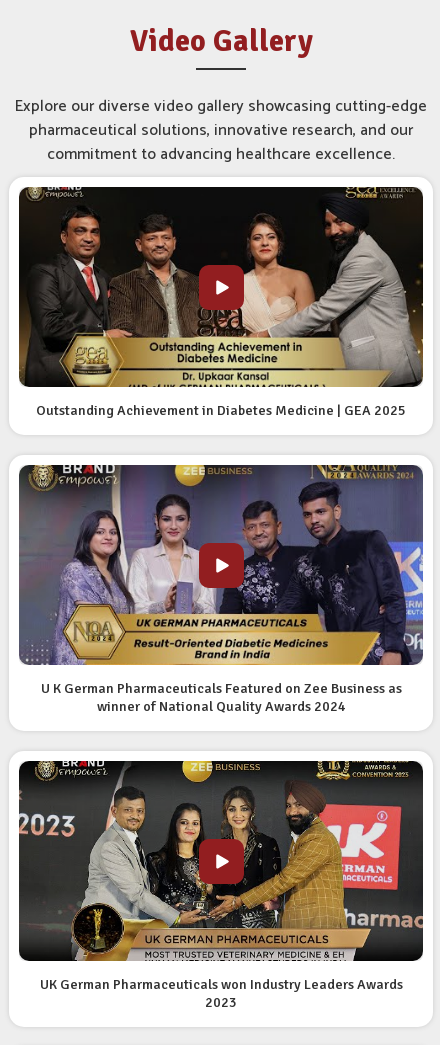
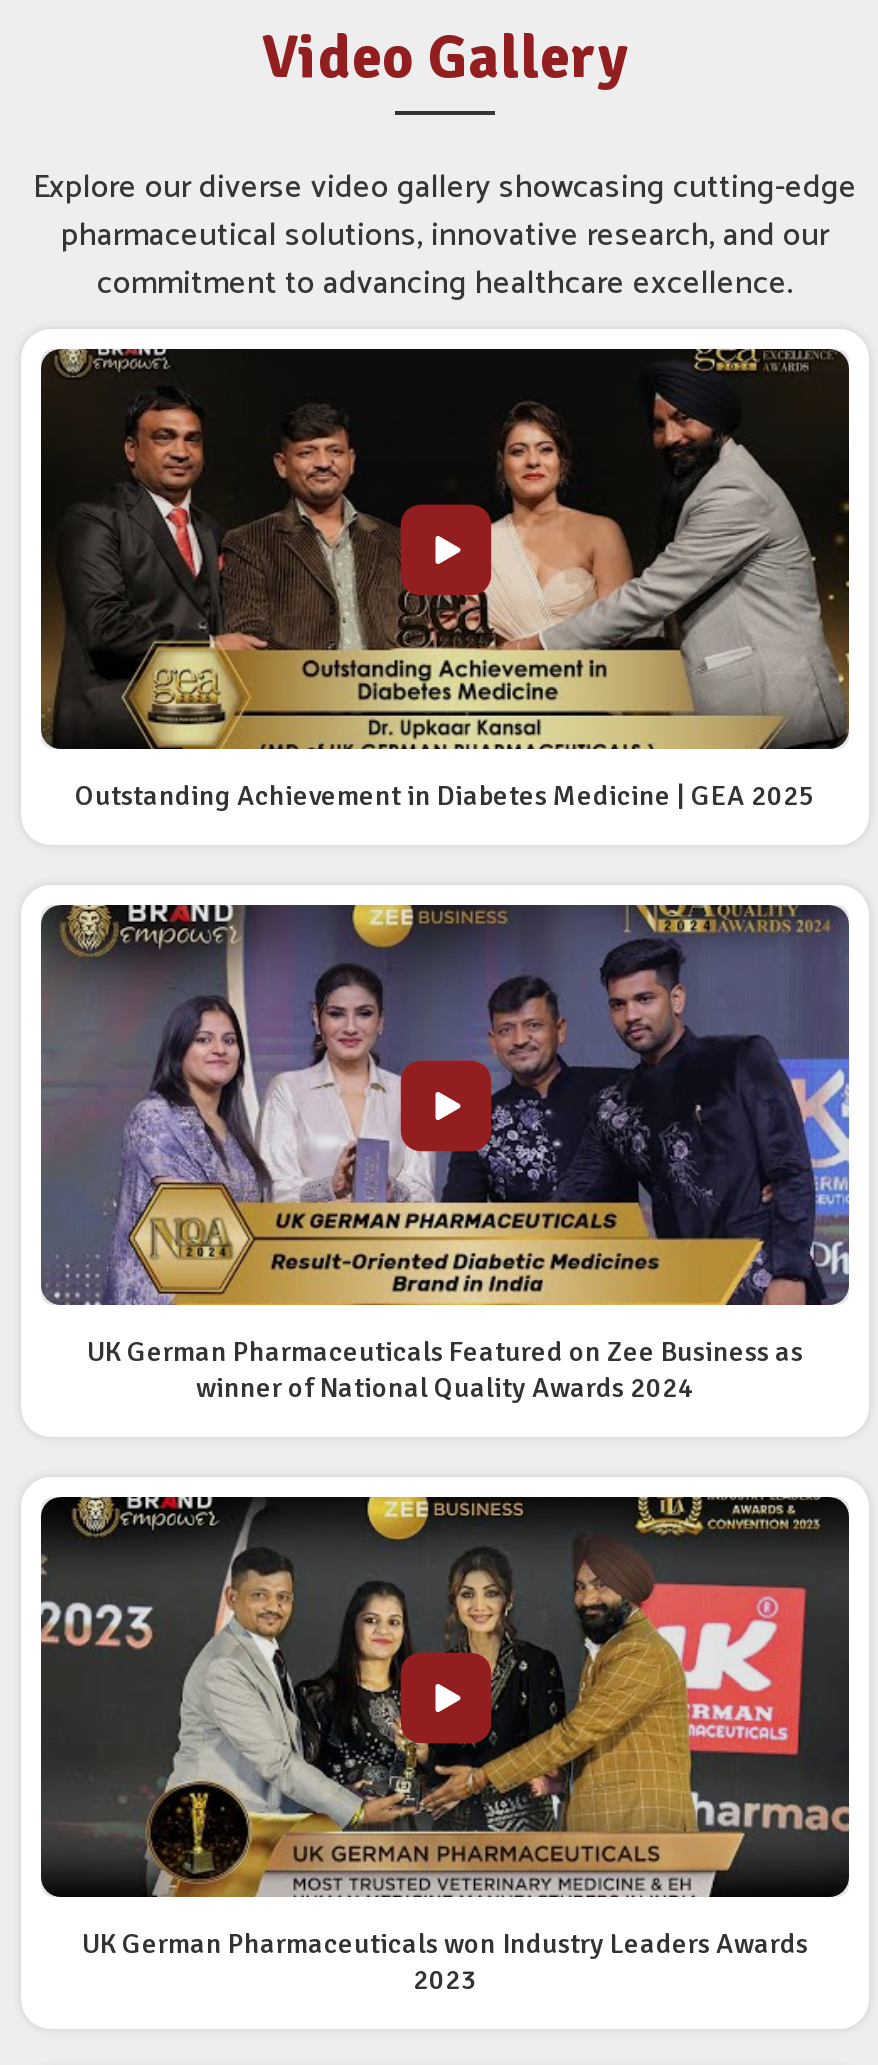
[40,680,401,697] U K German Pharmaceuticals Featured on Zee Business as -> [87,1335,803,1369] UK German Pharmaceuticals Featured on Zee Business as

